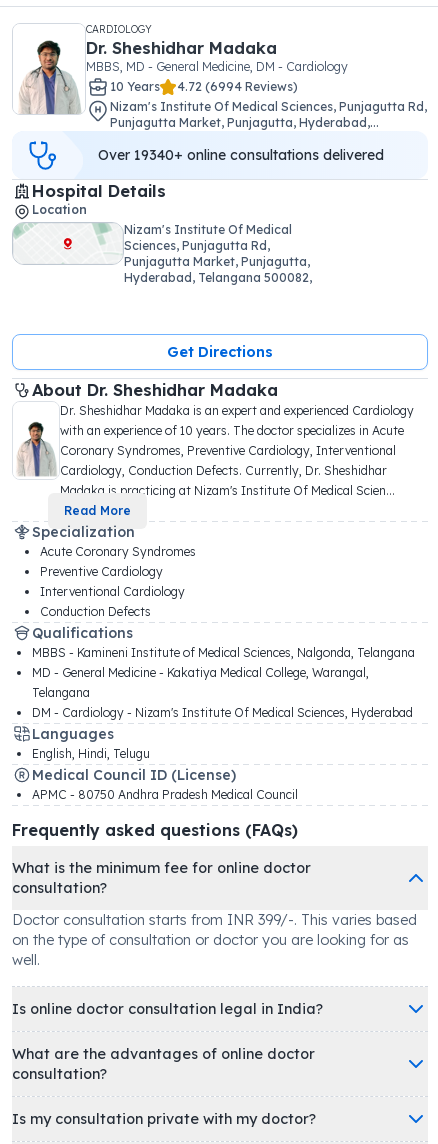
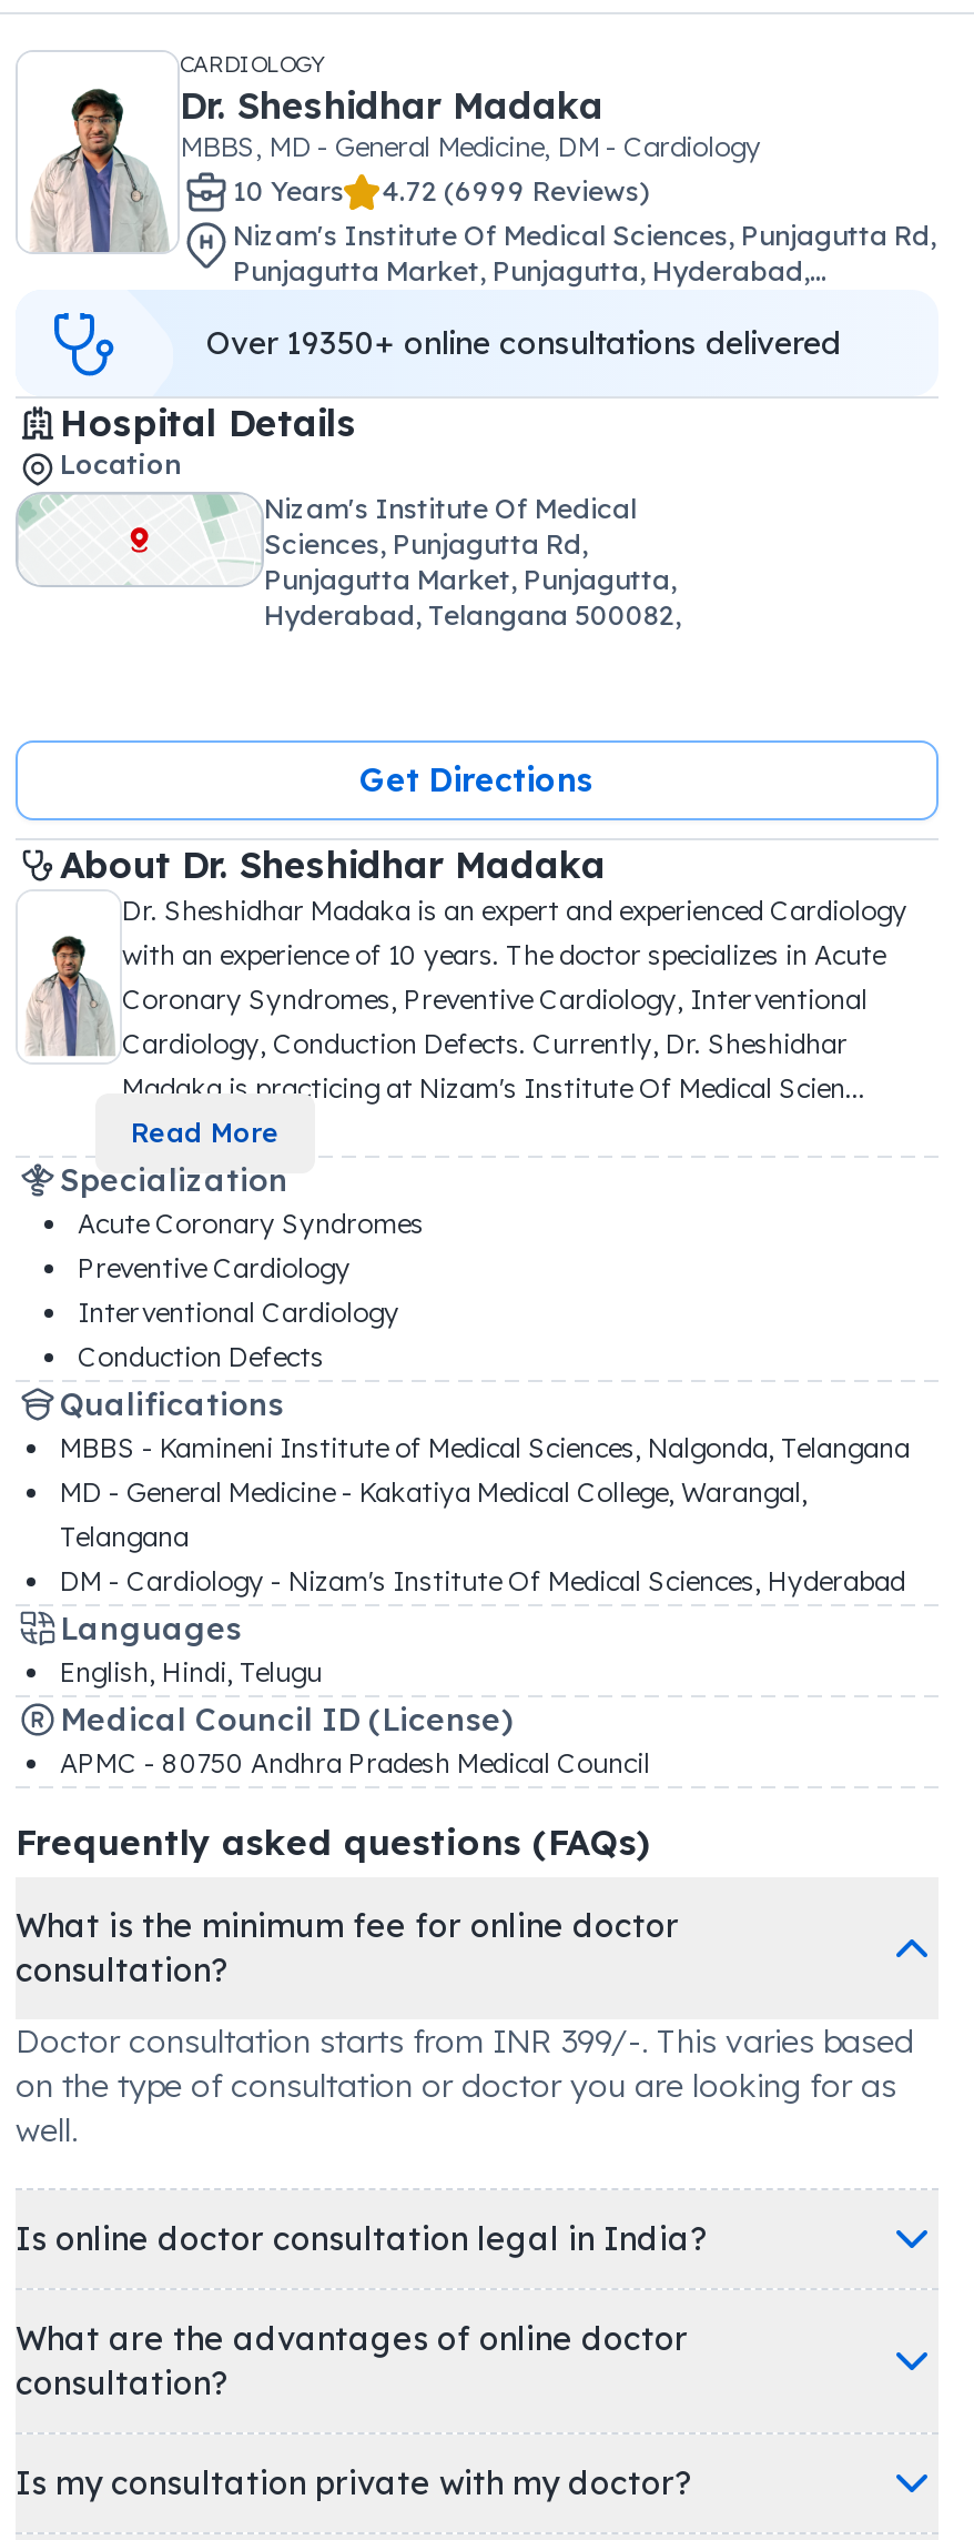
[110,79,298,94] 10 Years 4.72 (6994 Reviews) -> [233,174,650,208] 10 Years 4.72 (6999 Reviews)
[98,146,384,164] Over 19340+ online consultations delivered -> [206,323,841,363] Over 19350+ online consultations delivered

